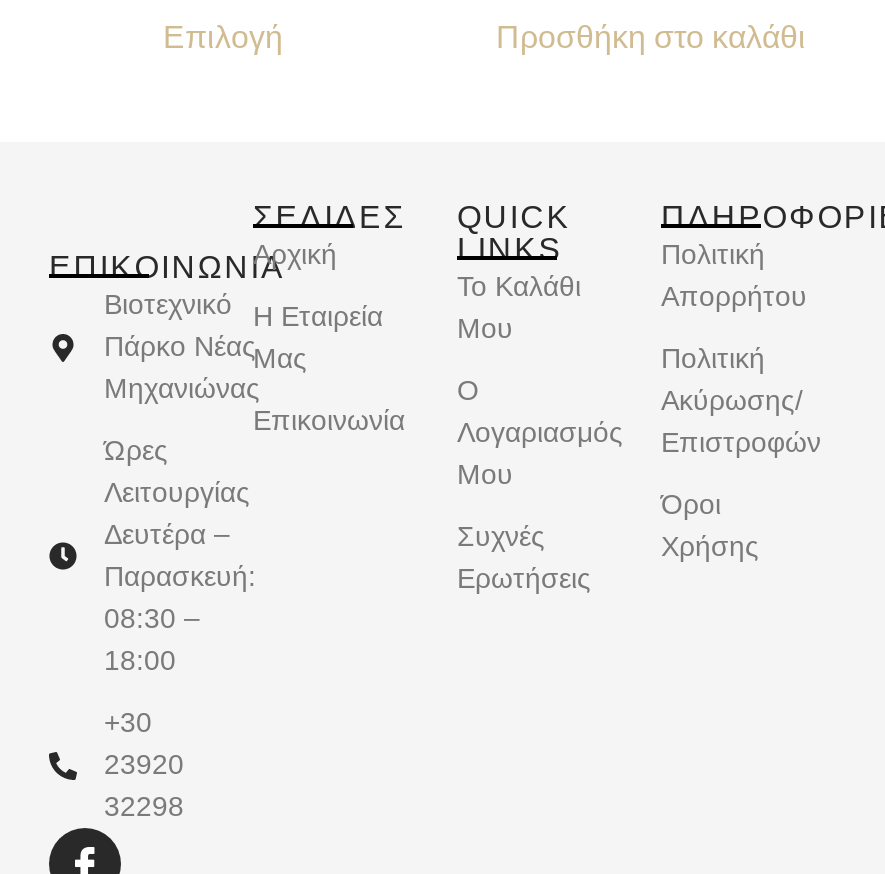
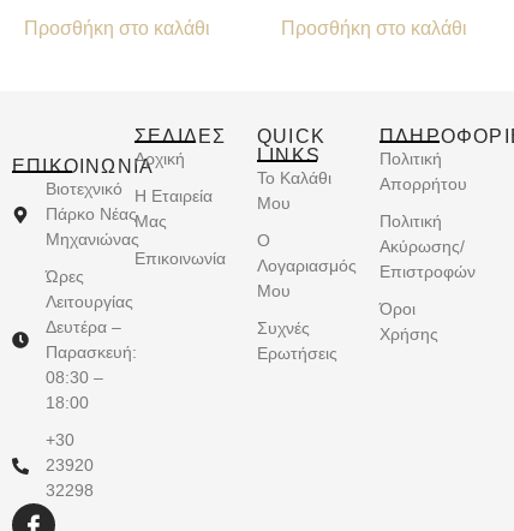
[163,21,283,55] Επιλογή -> [23,19,210,39] Προσθήκη στο καλάθι

